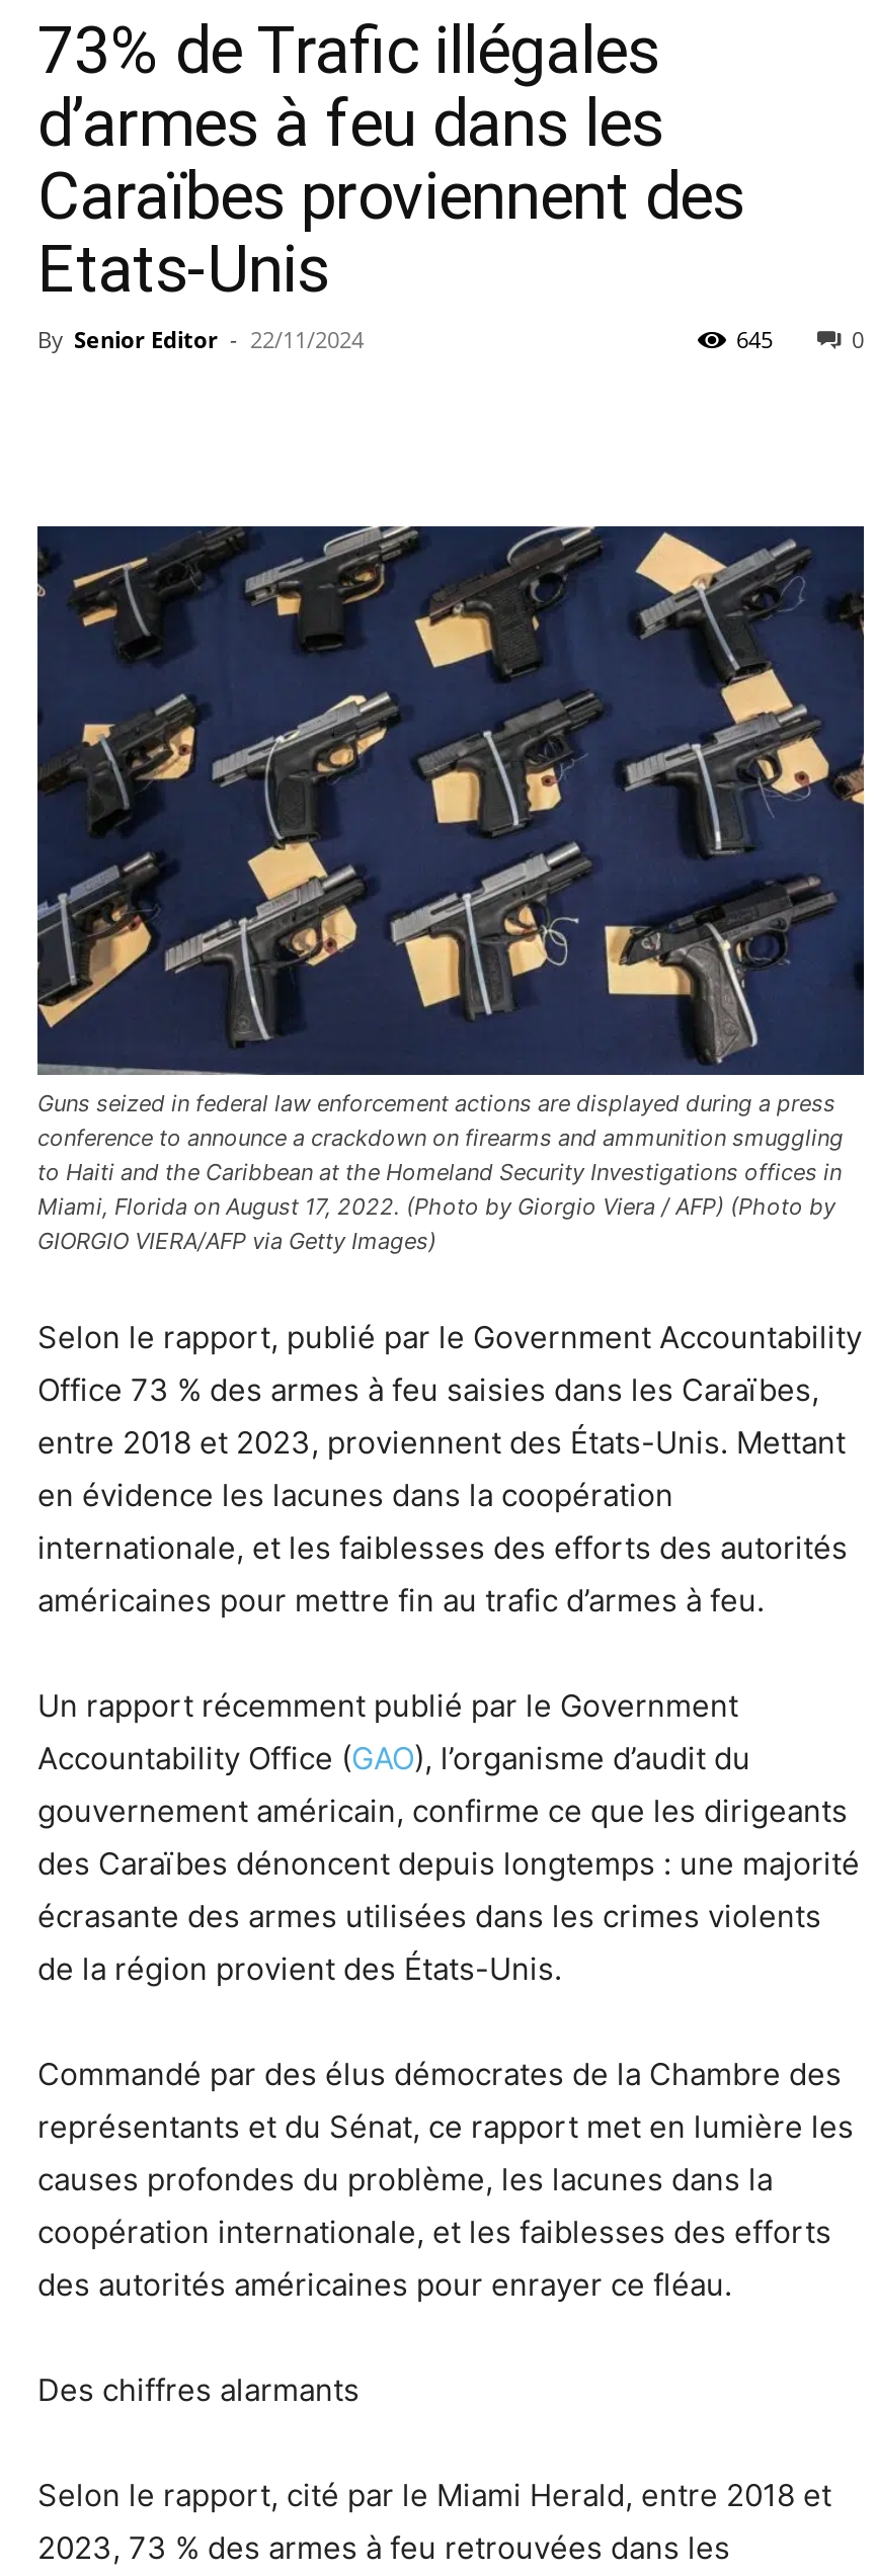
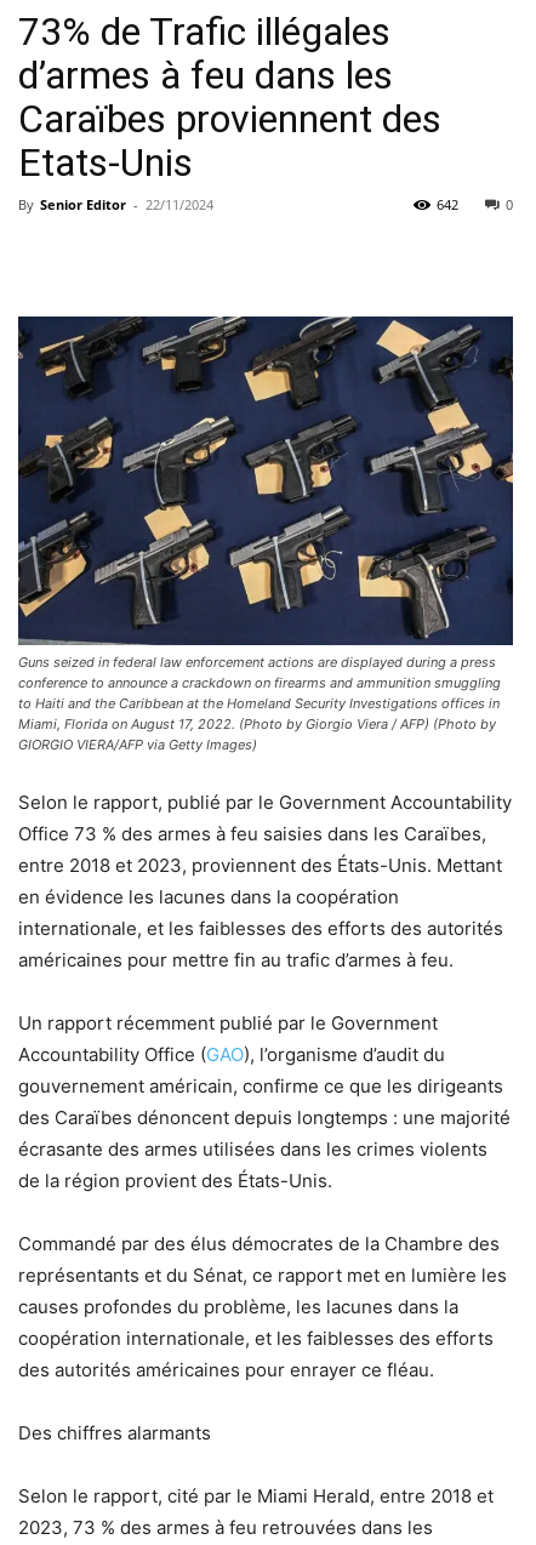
[736,324,773,354] 645 -> [437,195,458,213] 642

